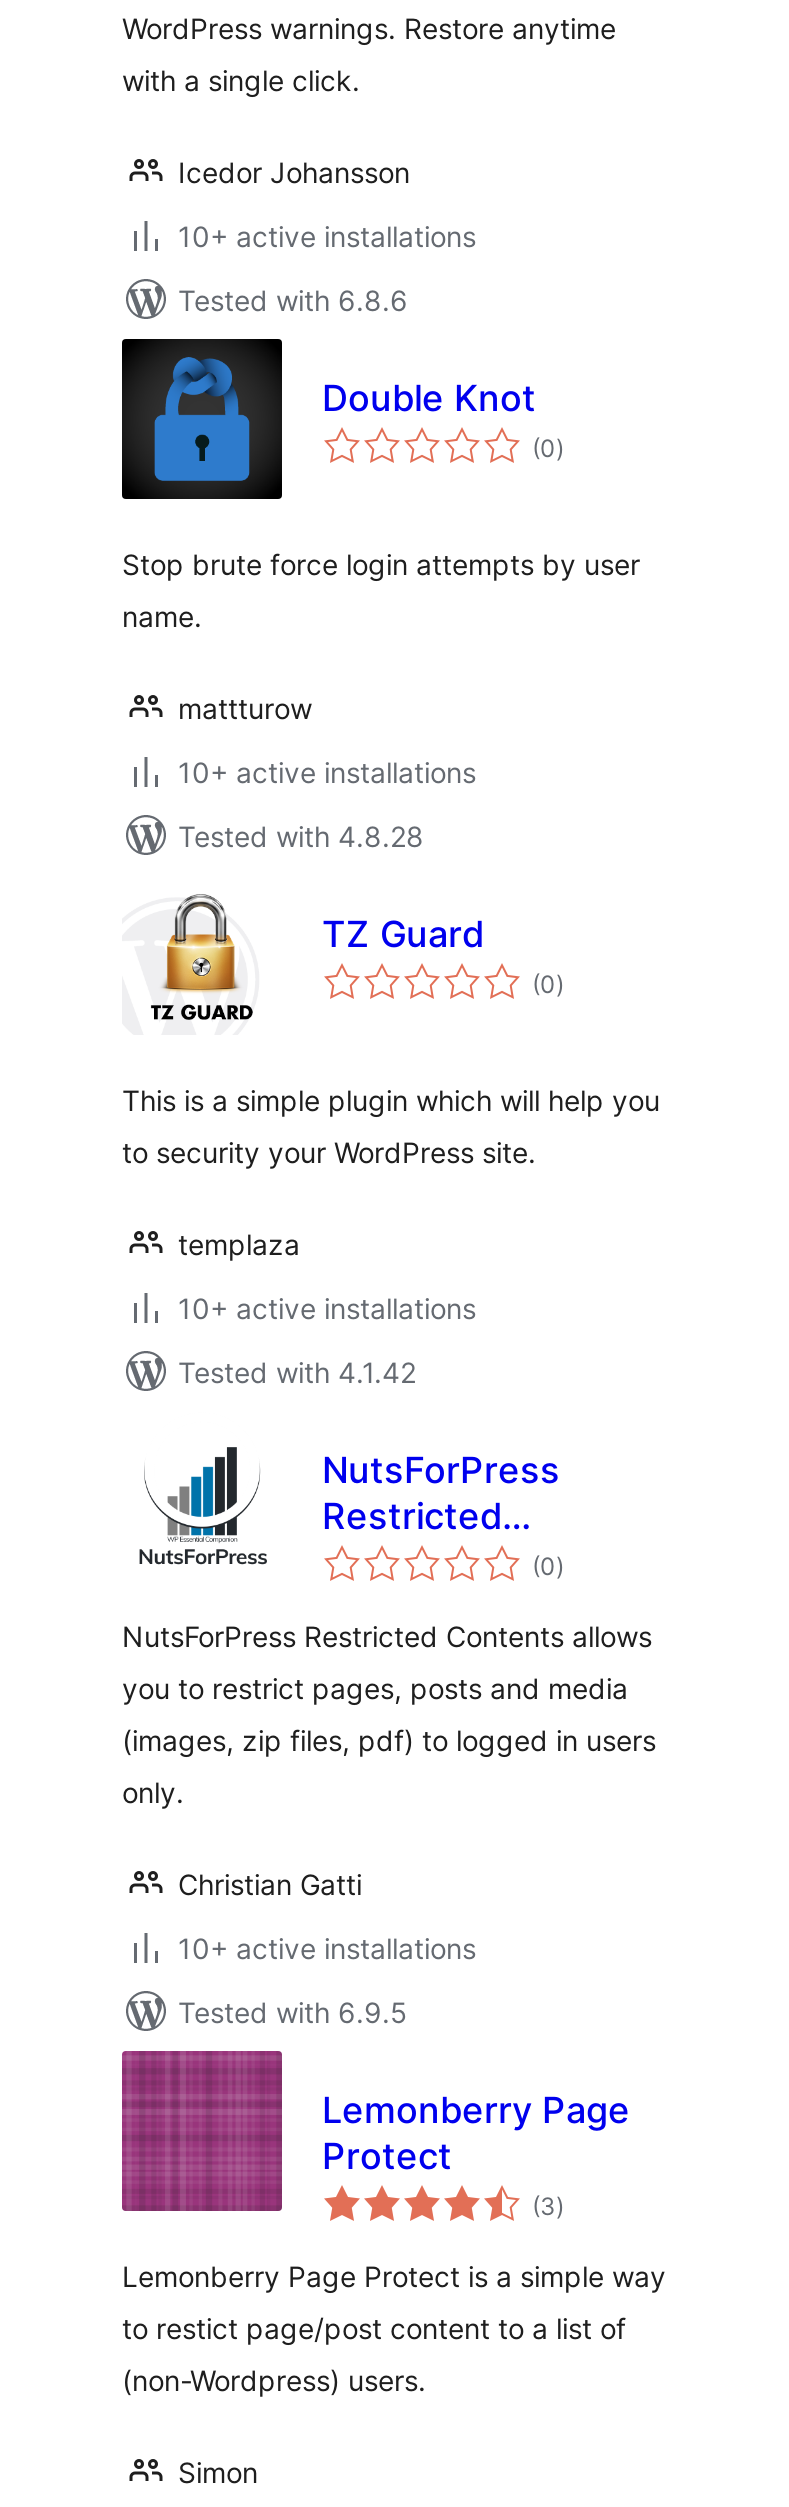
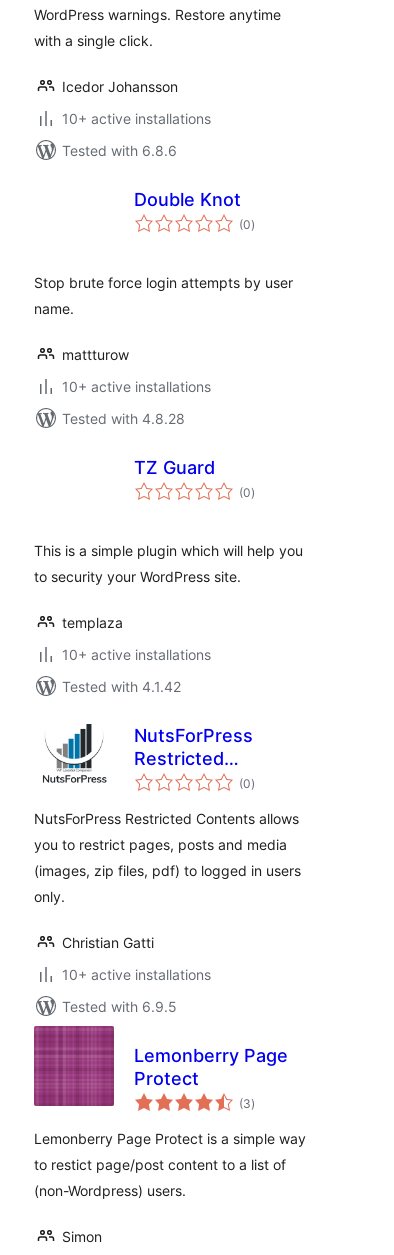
[120,337,284,501] [image] -> none
[150,893,256,1023] [image] -> none

